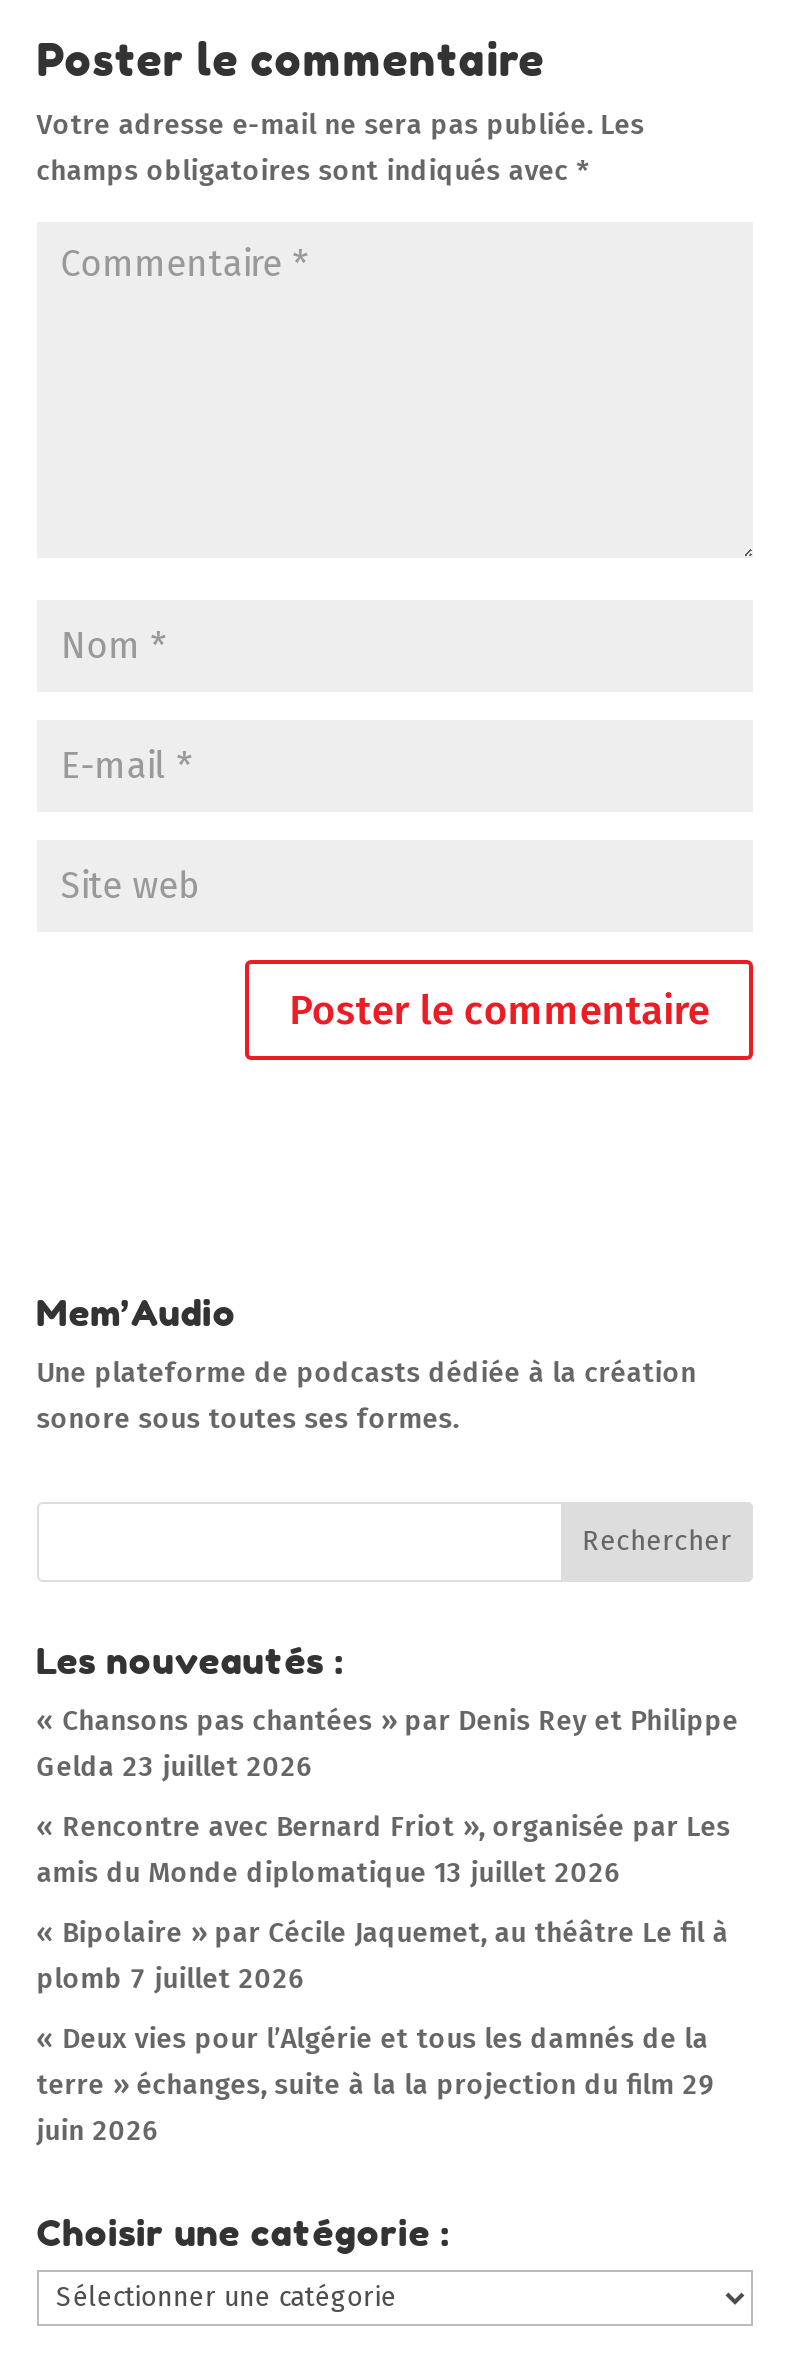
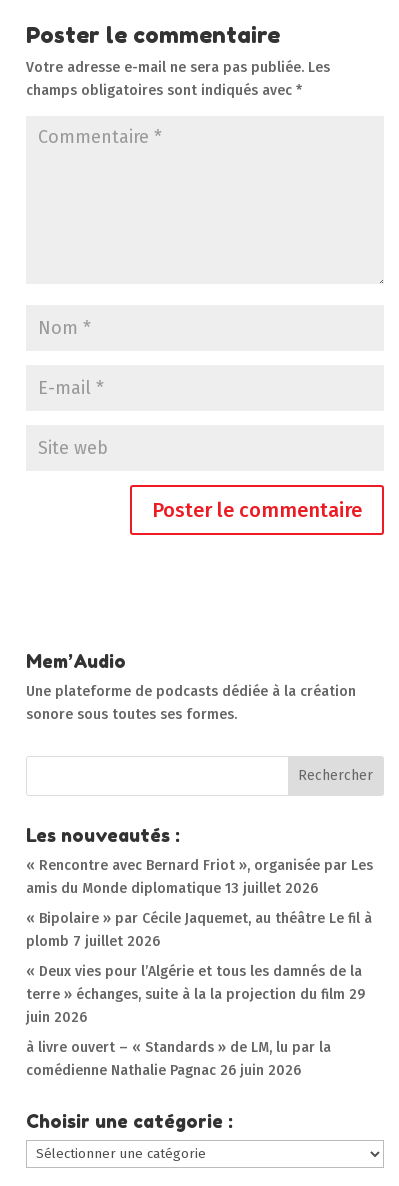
[37,1704,739,1784] « Chansons pas chantées » par Denis Rey et Philippe | Gelda 23 juillet 2026 -> none
moved [37,1810,731,2148] -> [26,857,373,1026]: « Rencontre avec Bernard Friot », organisée par Les | amis du Monde diplomatique 13 juillet 2026 | « Bipolaire » par Cécile Jaquemet, au théâtre Le fil à | plomb 7 juillet 2026 | « Deux vies pour l’Algérie et tous les damnés de la | terre » échanges, suite à la la projection du film 29 | juin 2026
none -> [26,1039,331,1079] à livre ouvert – « Standards » de LM, lu par la | comédienne Nathalie Pagnac 26 juin 2026

